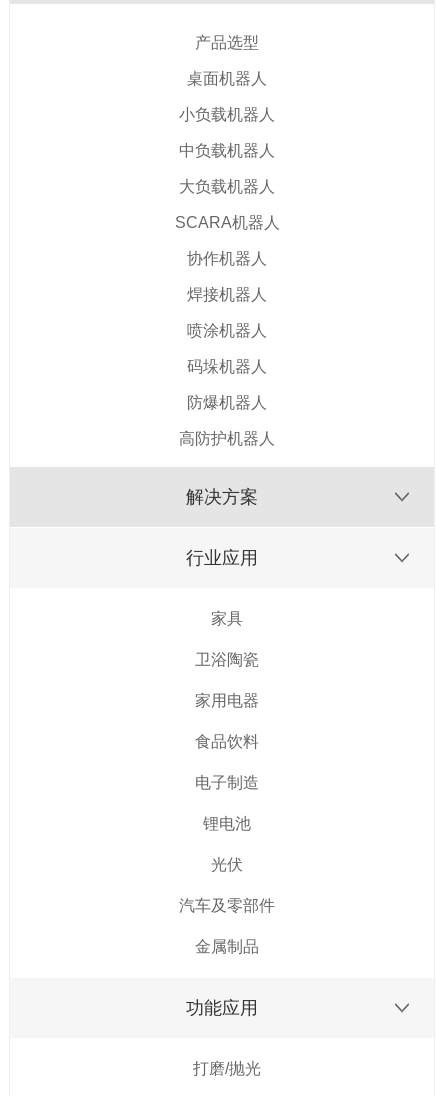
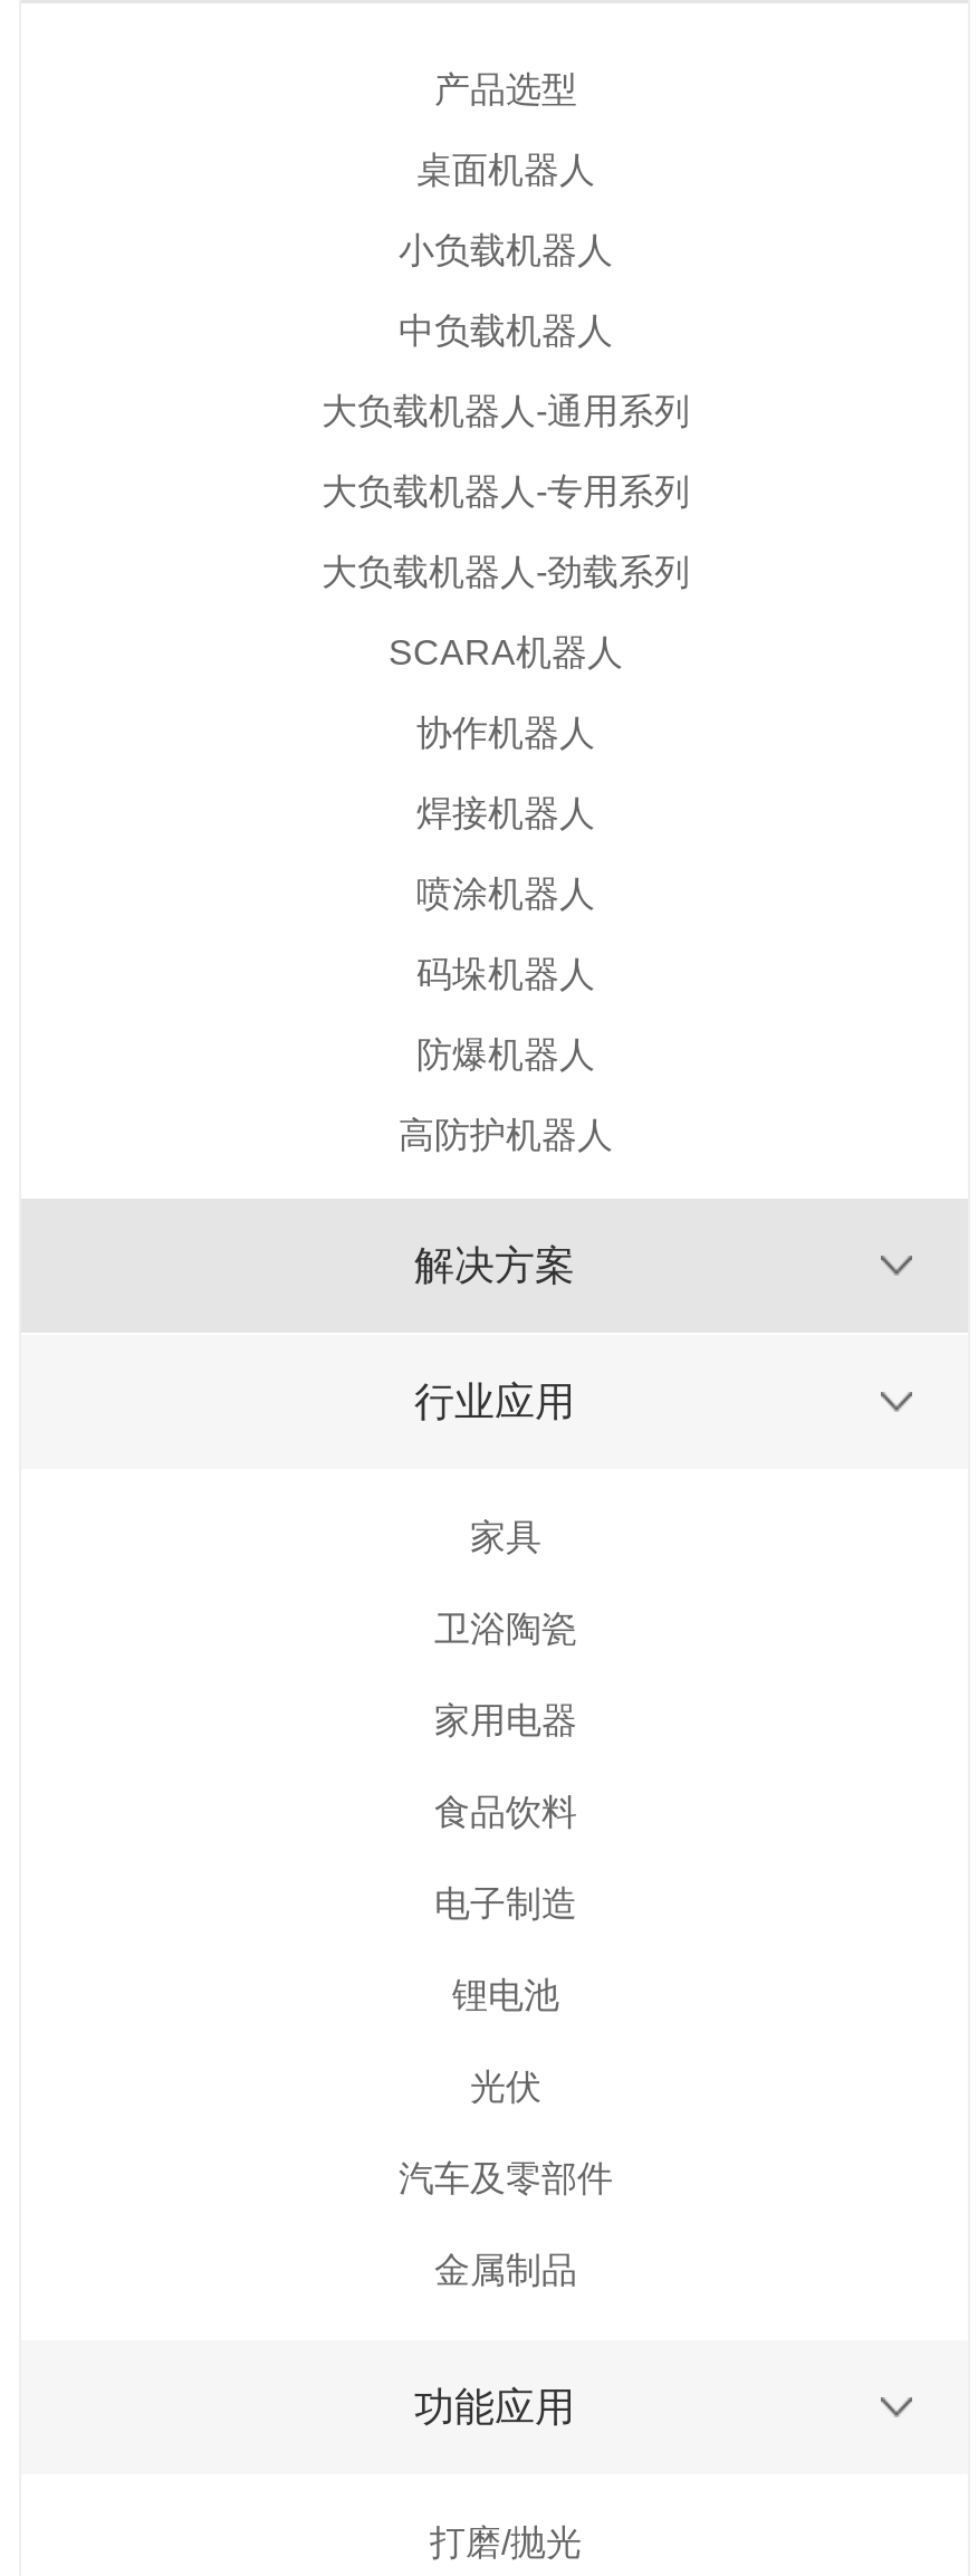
[179,178,275,195] 大负载机器人 -> [322,392,690,591] 大负载机器人-通用系列 | 大负载机器人-专用系列 | 大负载机器人-劲载系列

